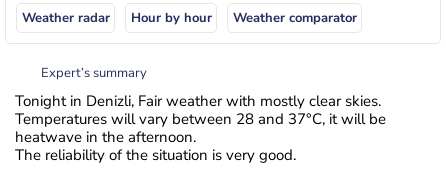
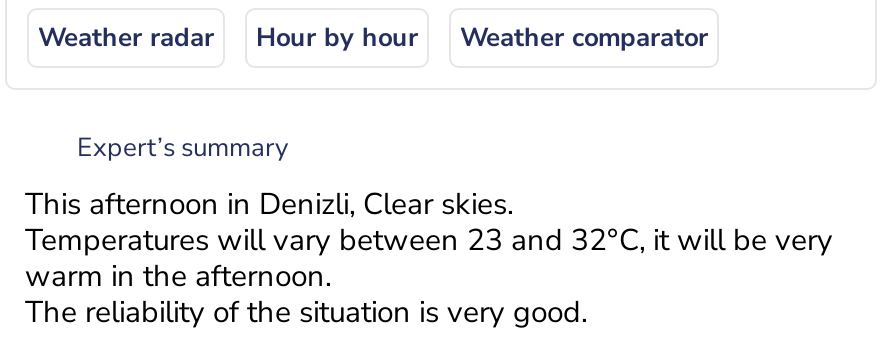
[15,91,386,147] Tonight in Denizli, Fair weather with mostly clear skies. | Temperatures will vary between 28 and 37°C, it will be | heatwave in the afternoon. -> [25,184,833,296] This afternoon in Denizli, Clear skies. | Temperatures will vary between 23 and 32°C, it will be very | warm in the afternoon.

